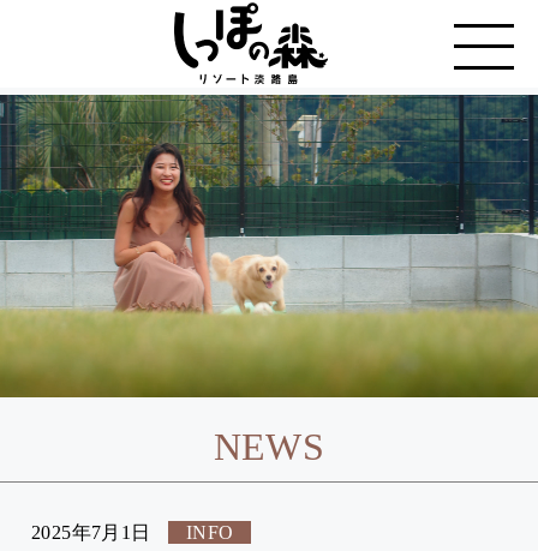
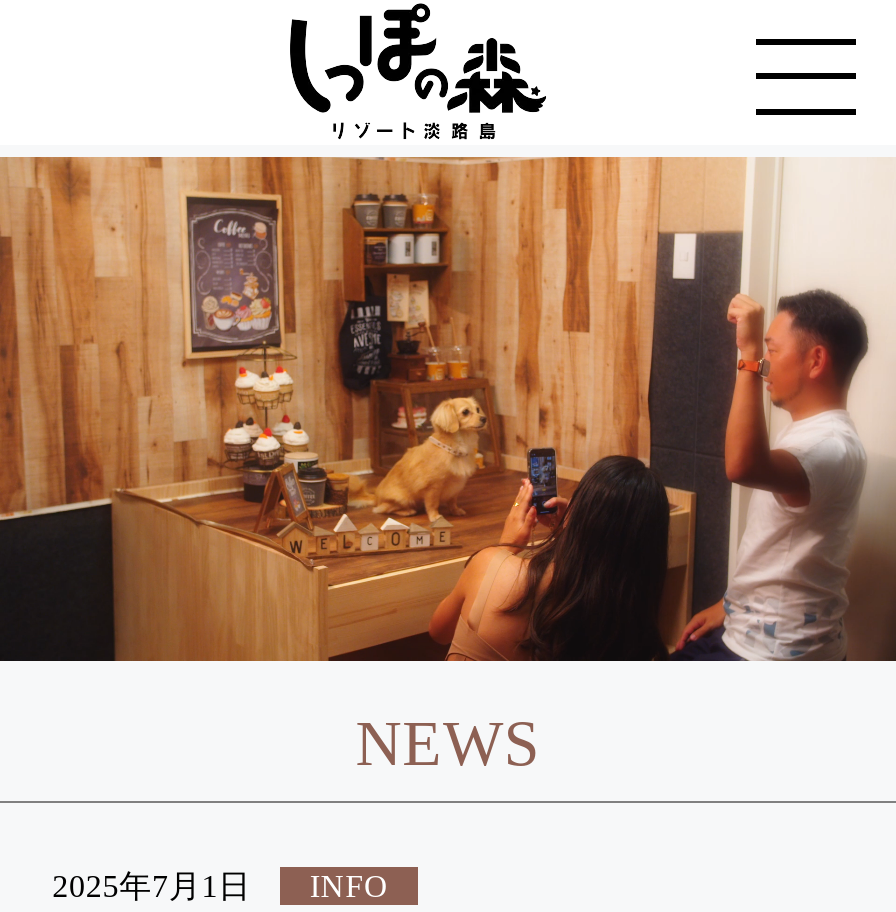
[4,94,534,399] [image] -> [6,155,890,661] [image]

